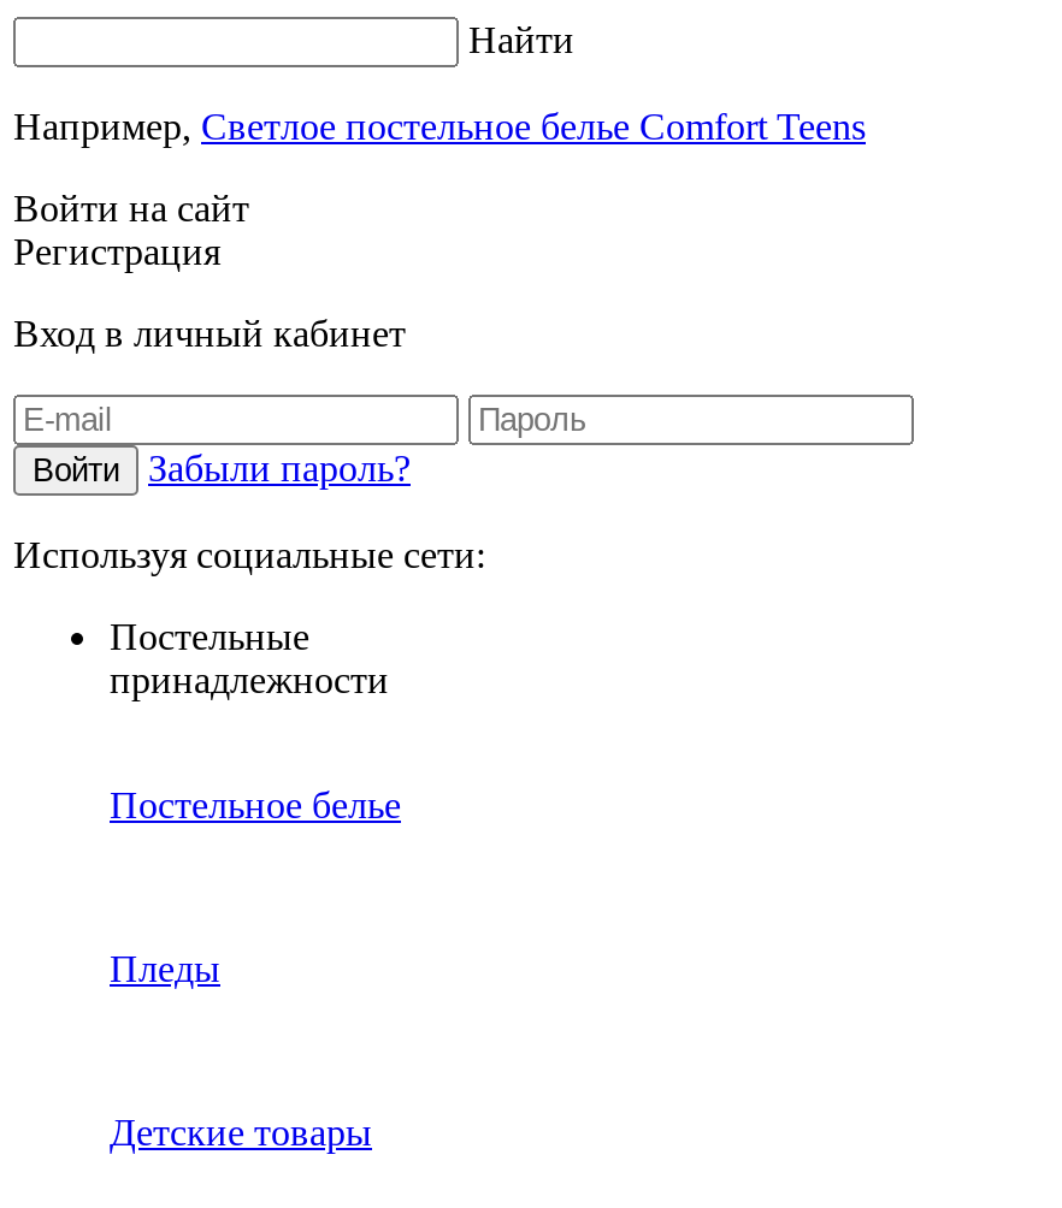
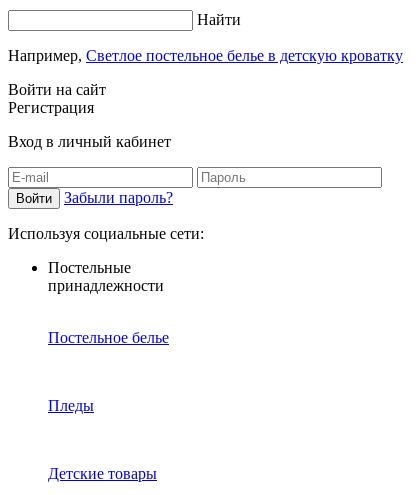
[13,106,866,147] Например, Светлое постельное белье Comfort Teens -> [8,47,403,64] Например, Светлое постельное белье в детскую кроватку

